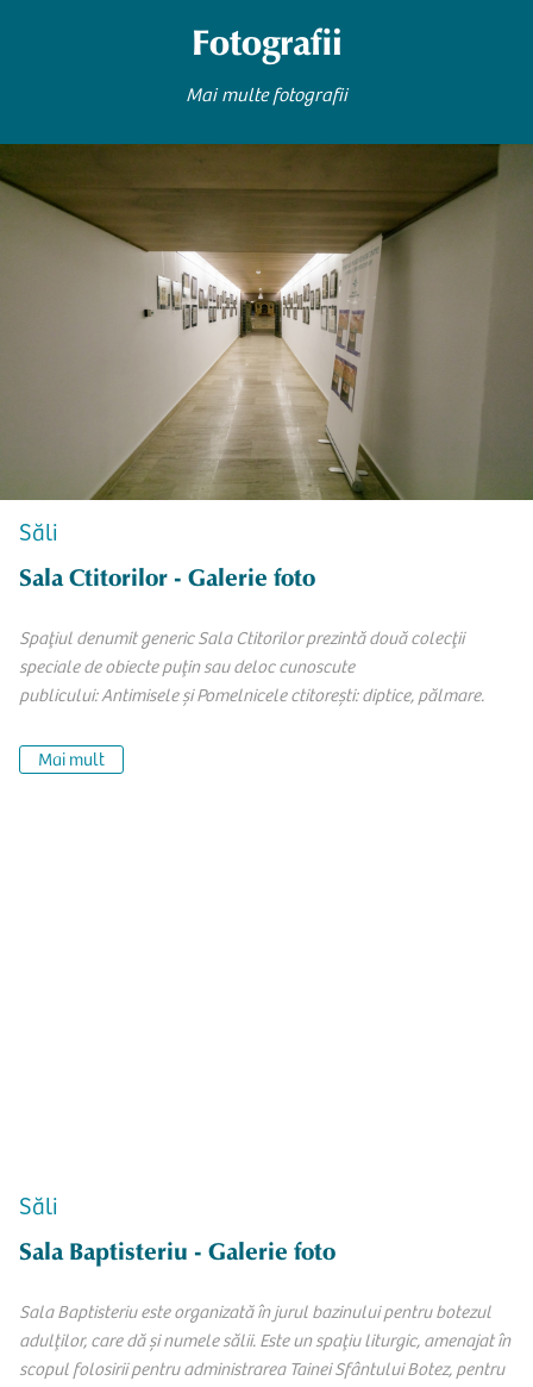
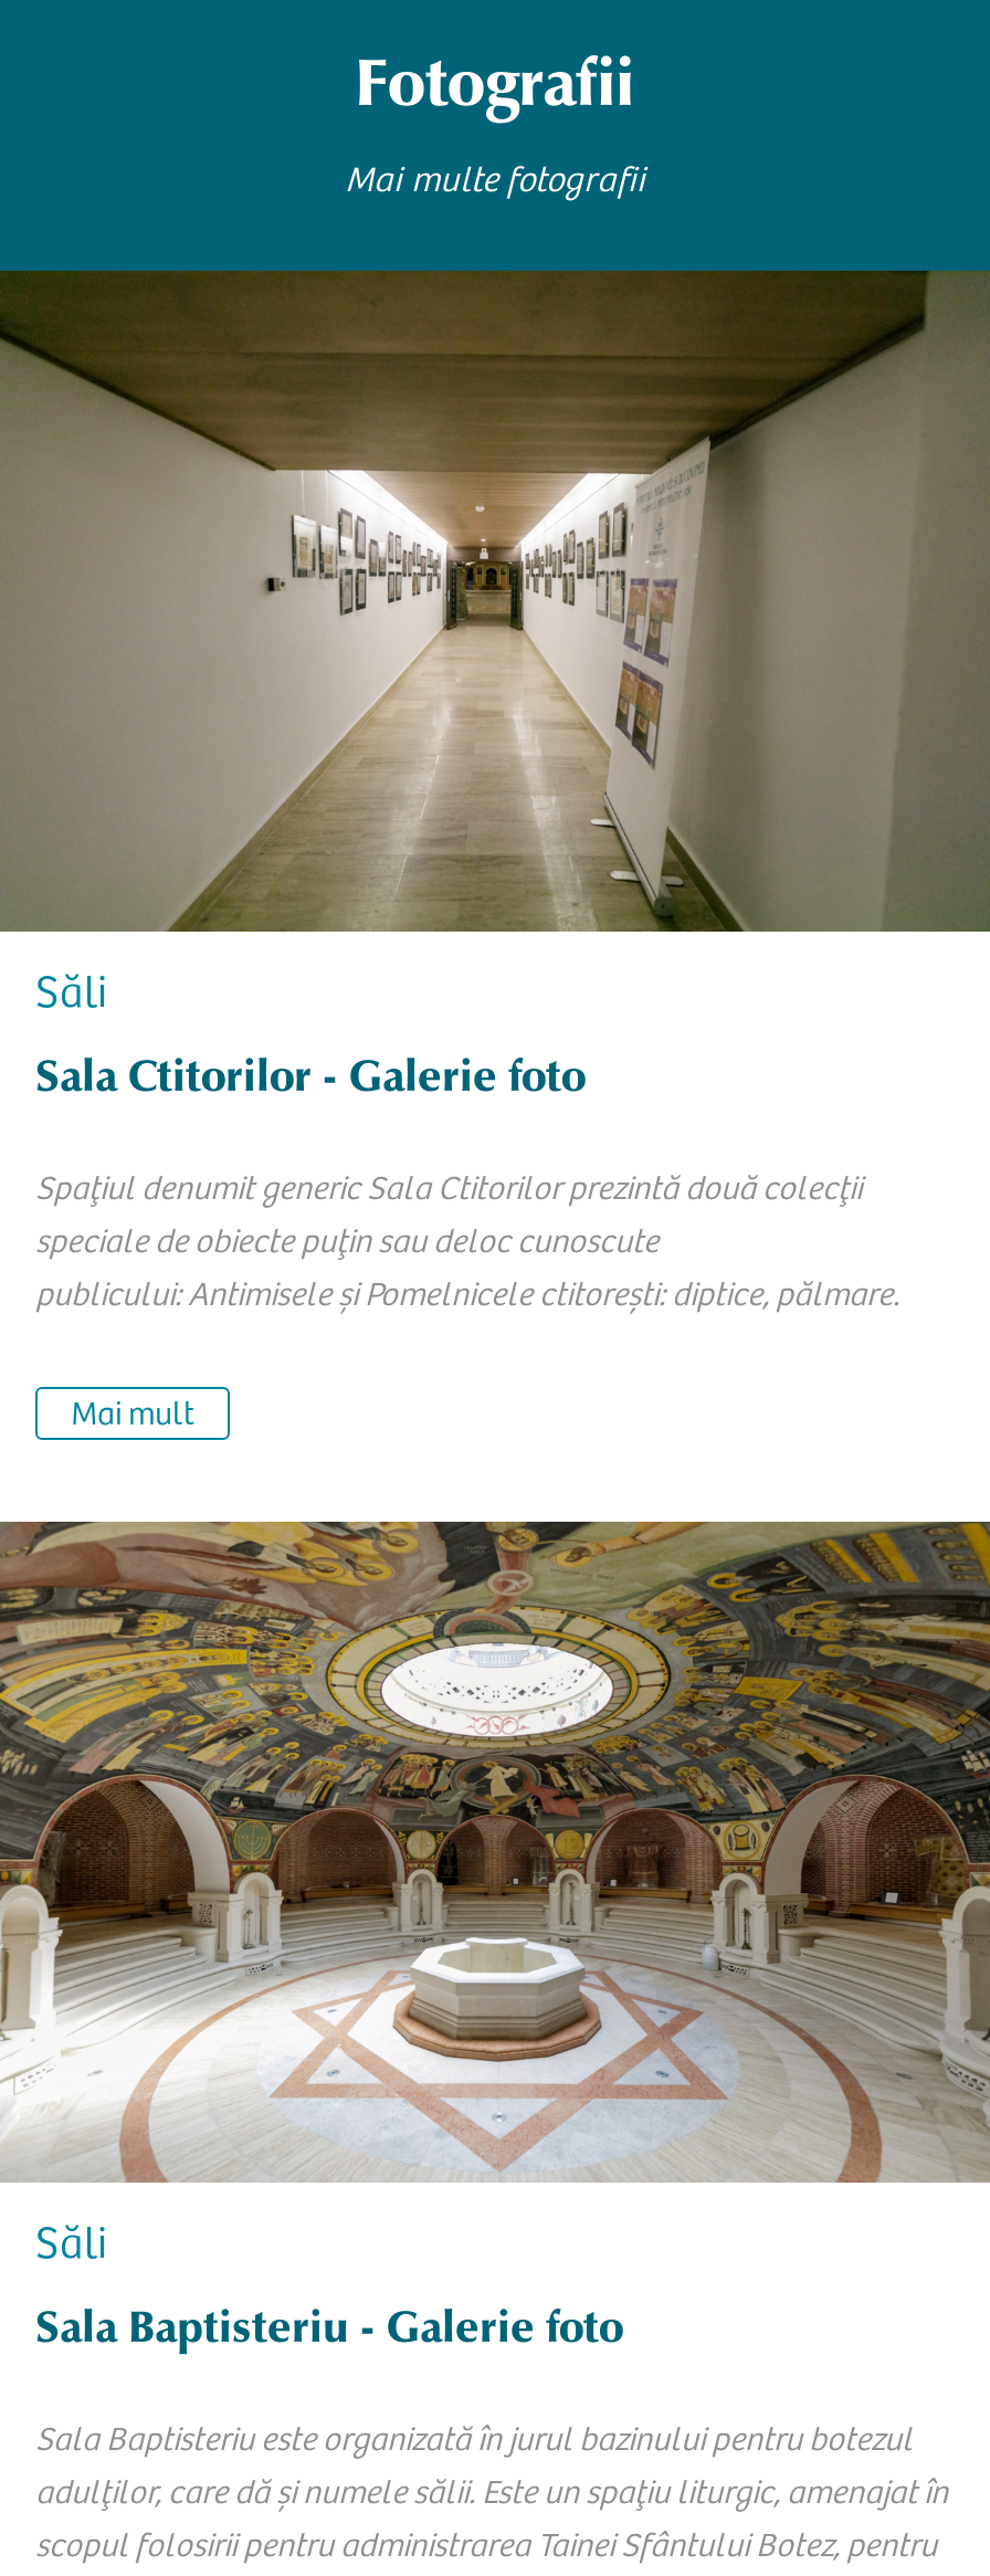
none -> [7,1520,983,2185] [image]

